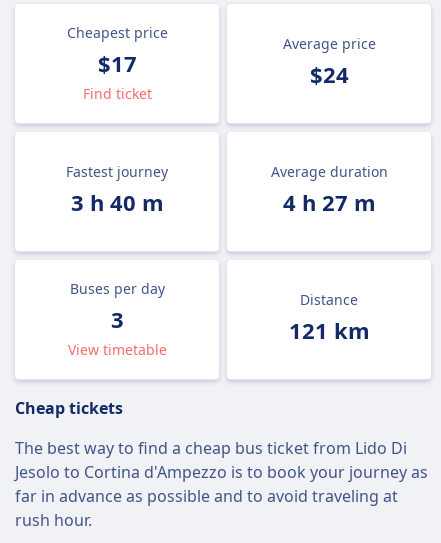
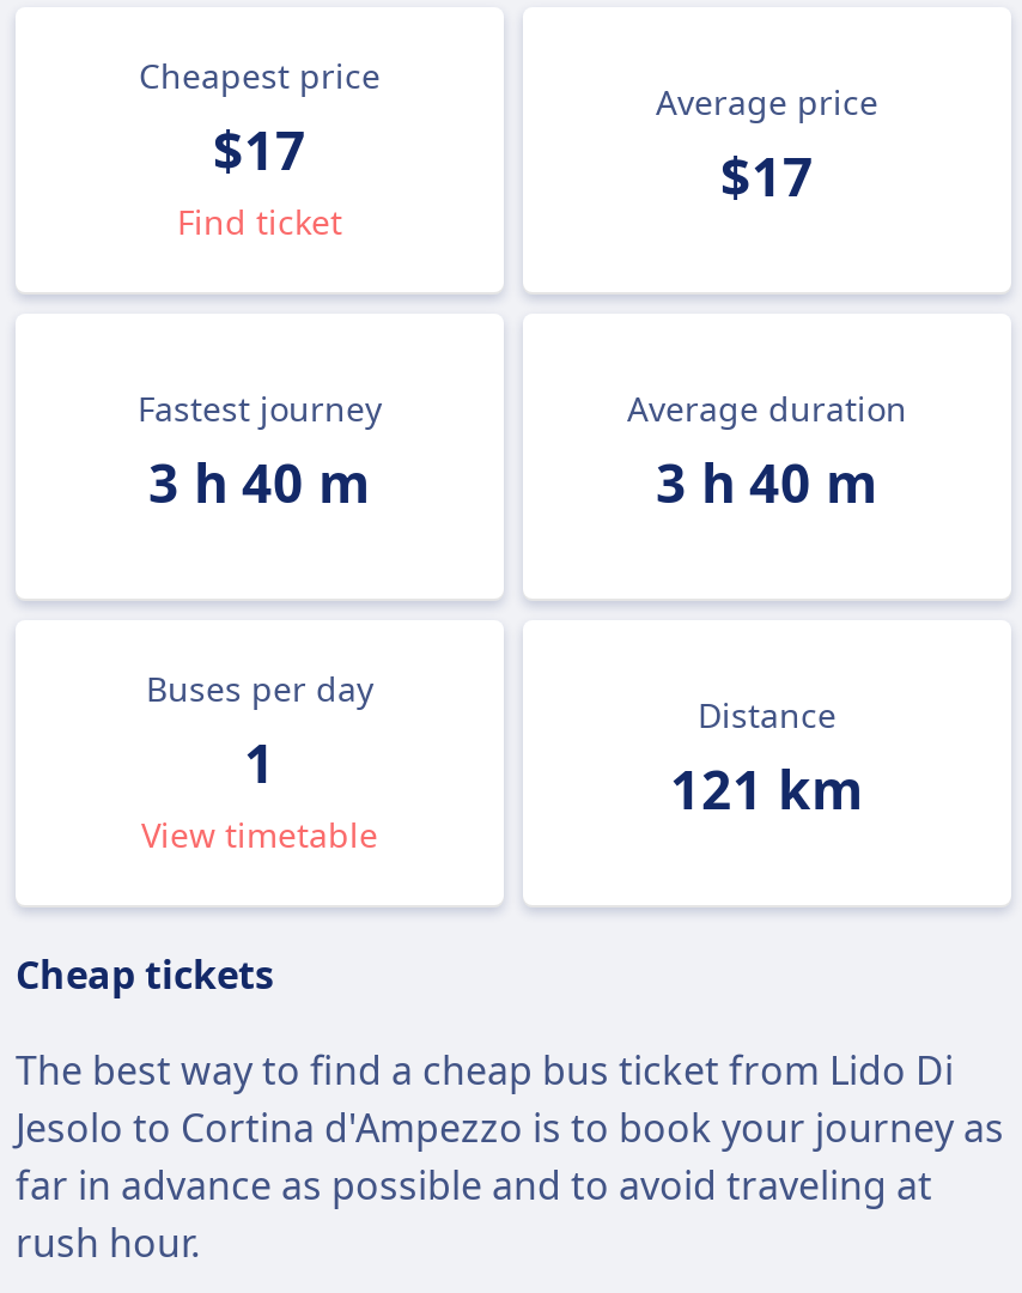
[309,59,348,89] $24 -> [720,139,814,211] $17
[282,187,375,217] 4 h 27 m -> [656,445,878,517] 3 h 40 m
[110,304,123,334] 3 -> [244,726,275,797] 1

